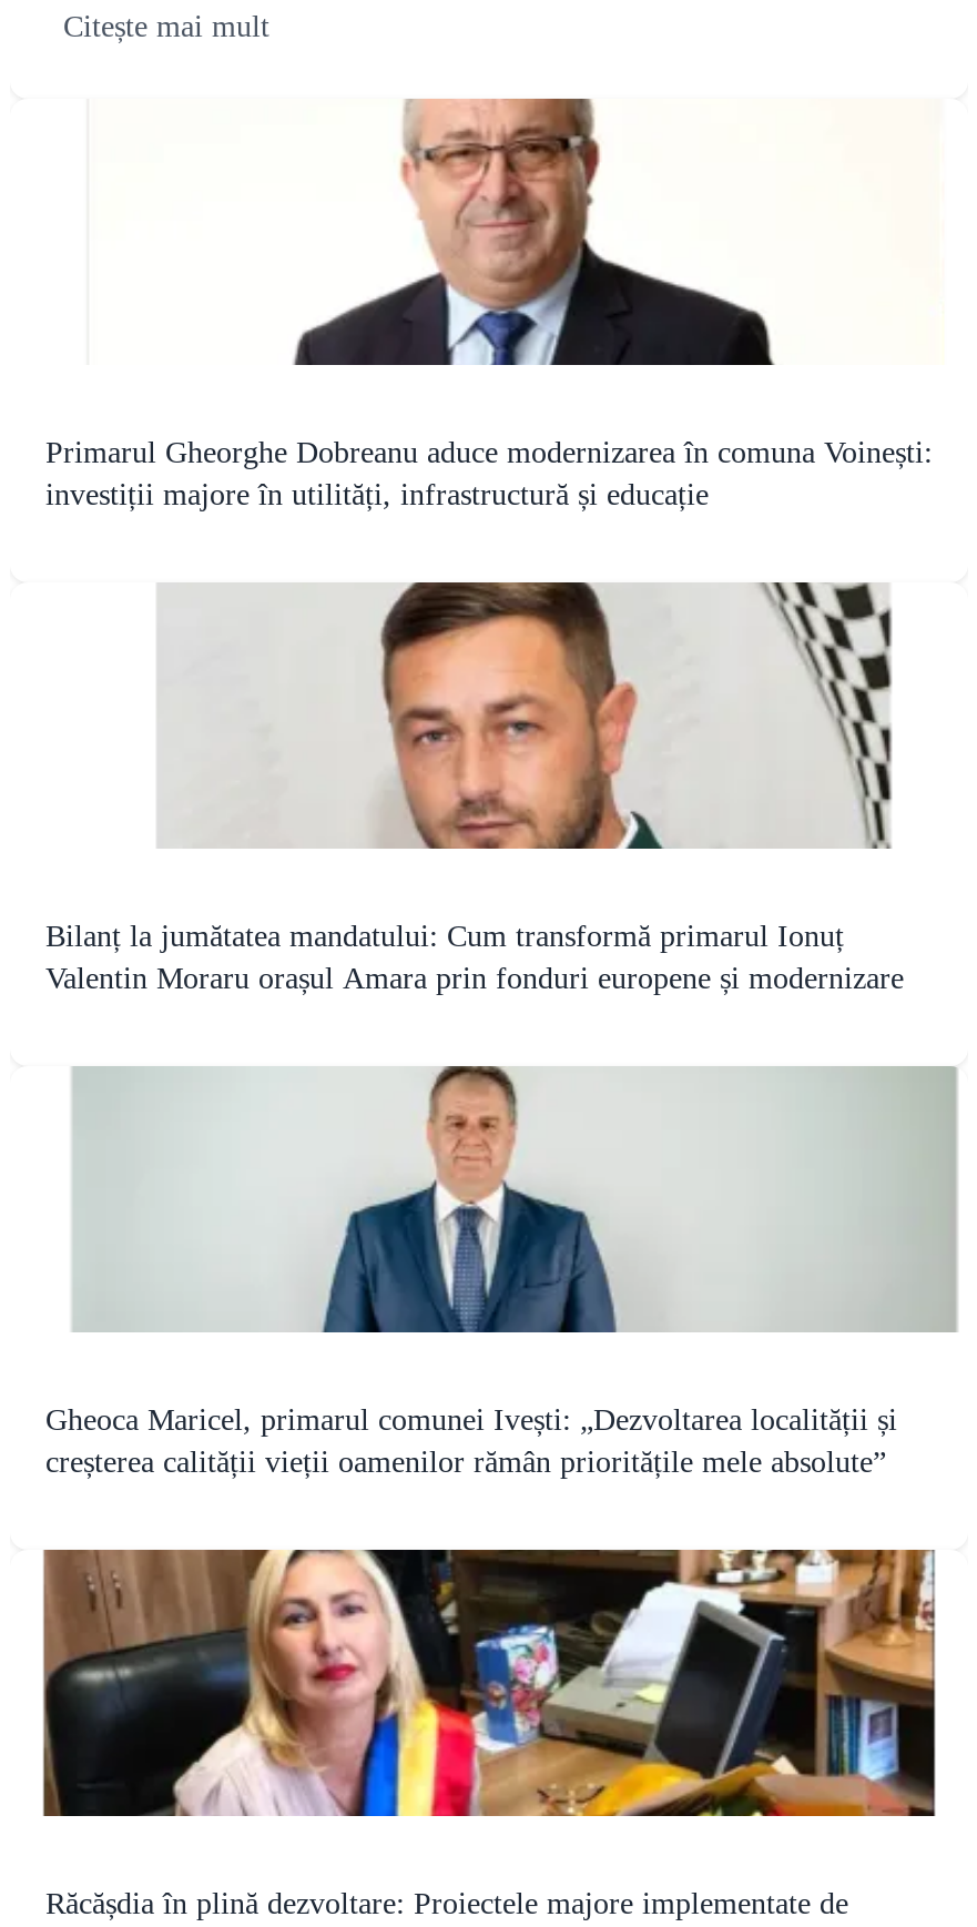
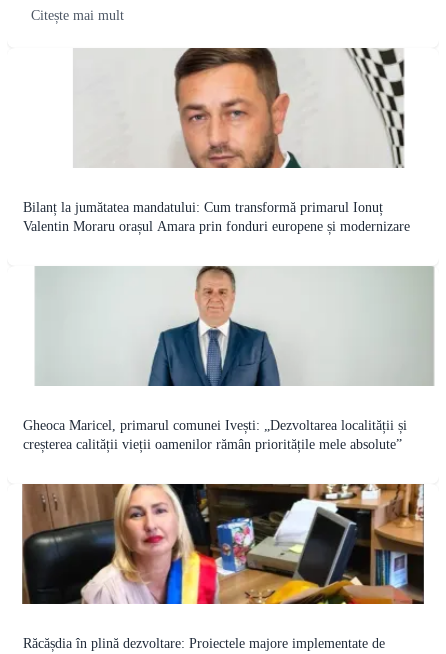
[45,99,933,512] [image] | Primarul Gheorghe Dobreanu aduce modernizarea în comuna Voinești: | investiții majore în utilități, infrastructură și educație -> none

